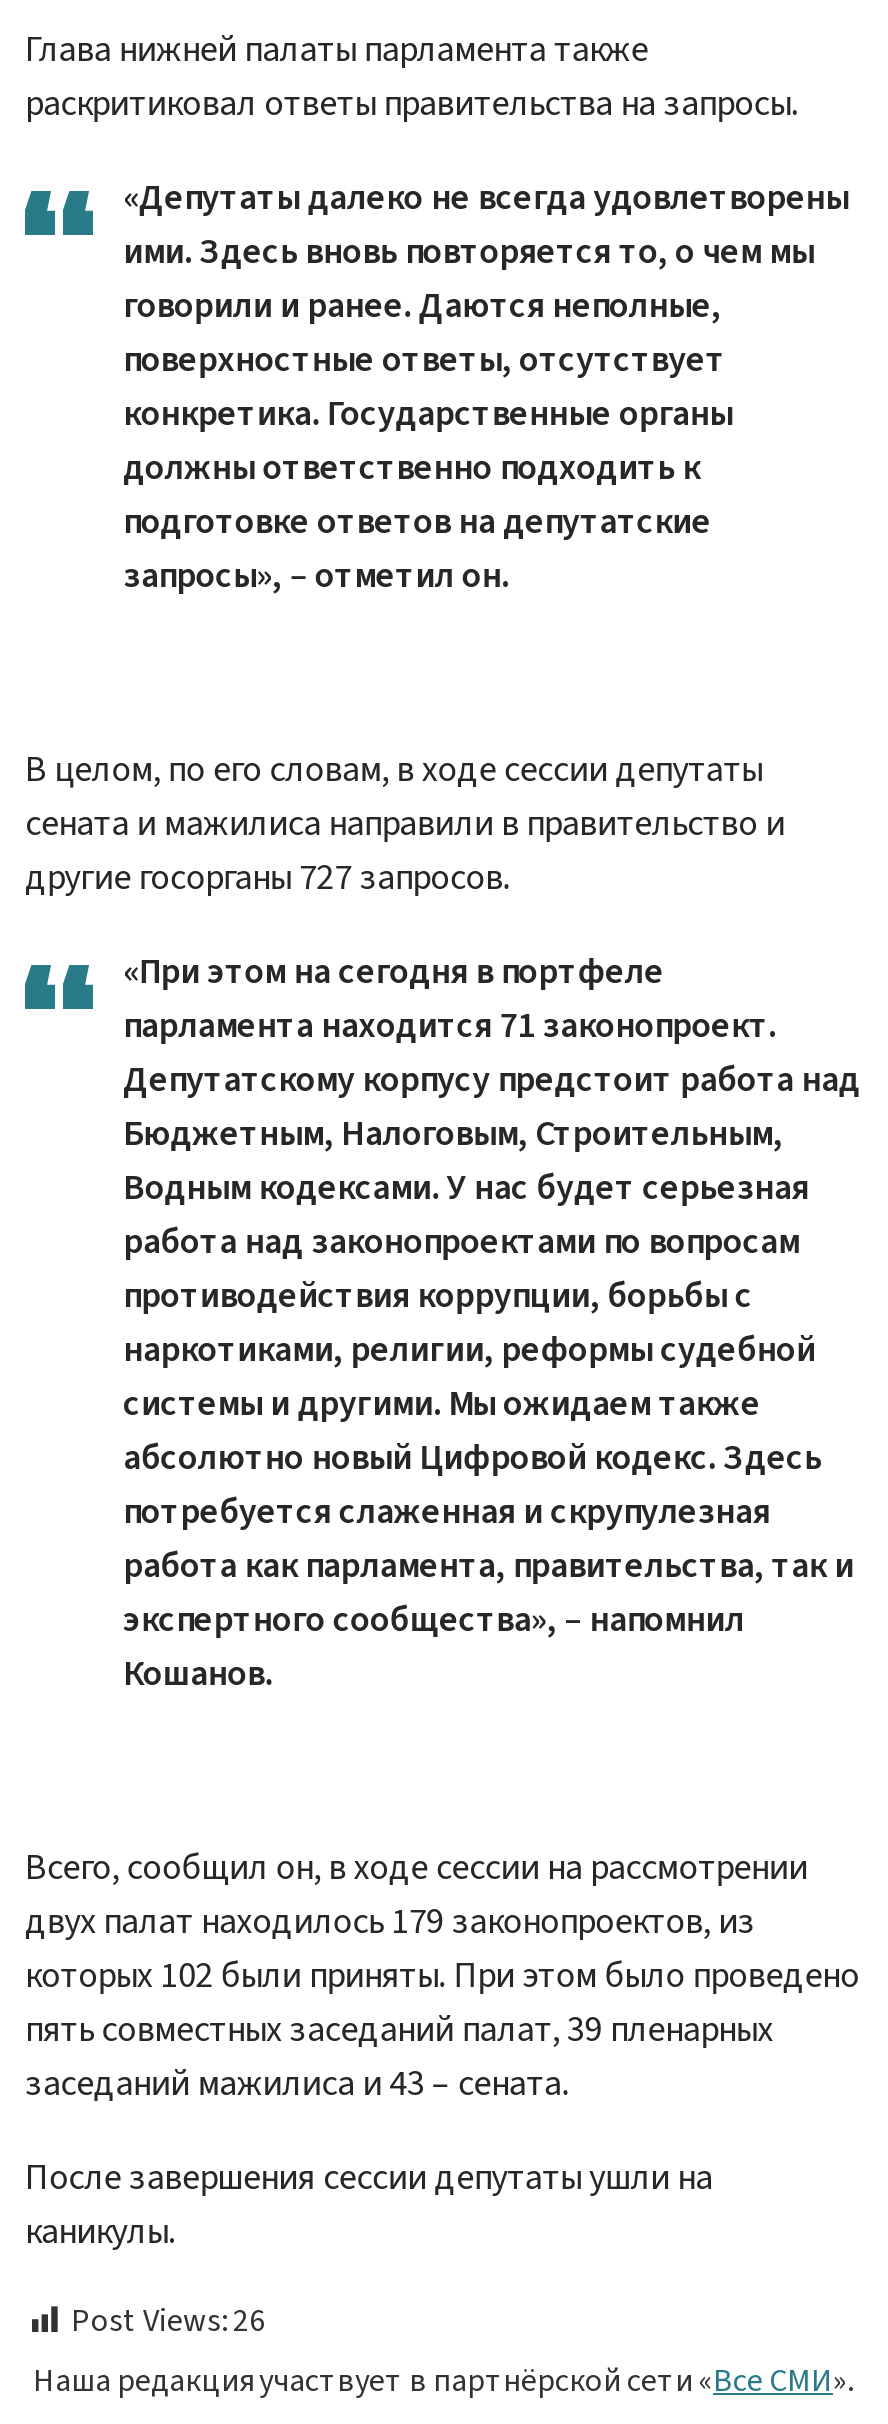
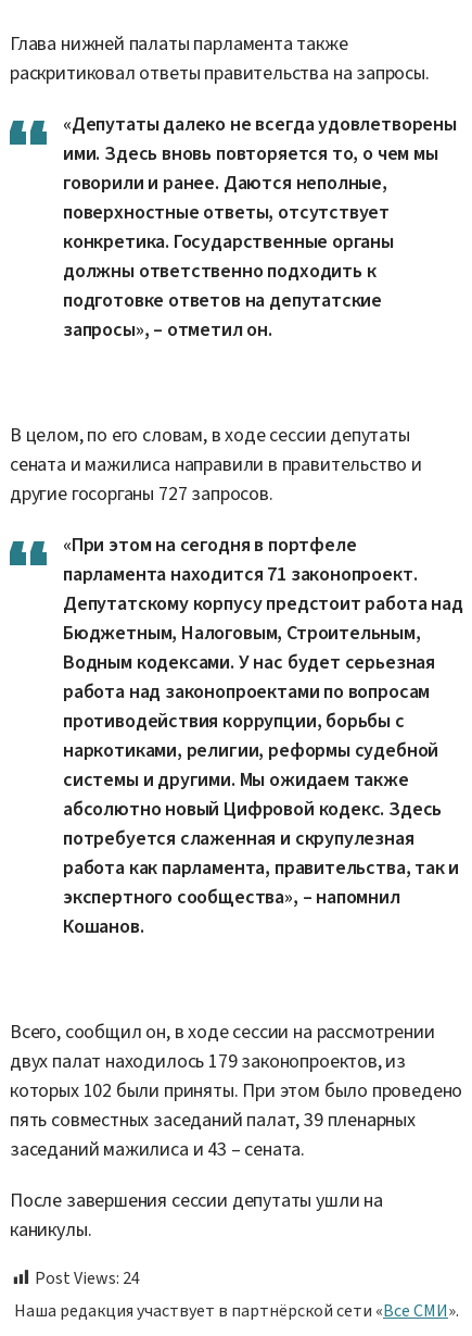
[71,2299,265,2343] Post Views: 26 -> [35,1266,140,1290] Post Views: 24

